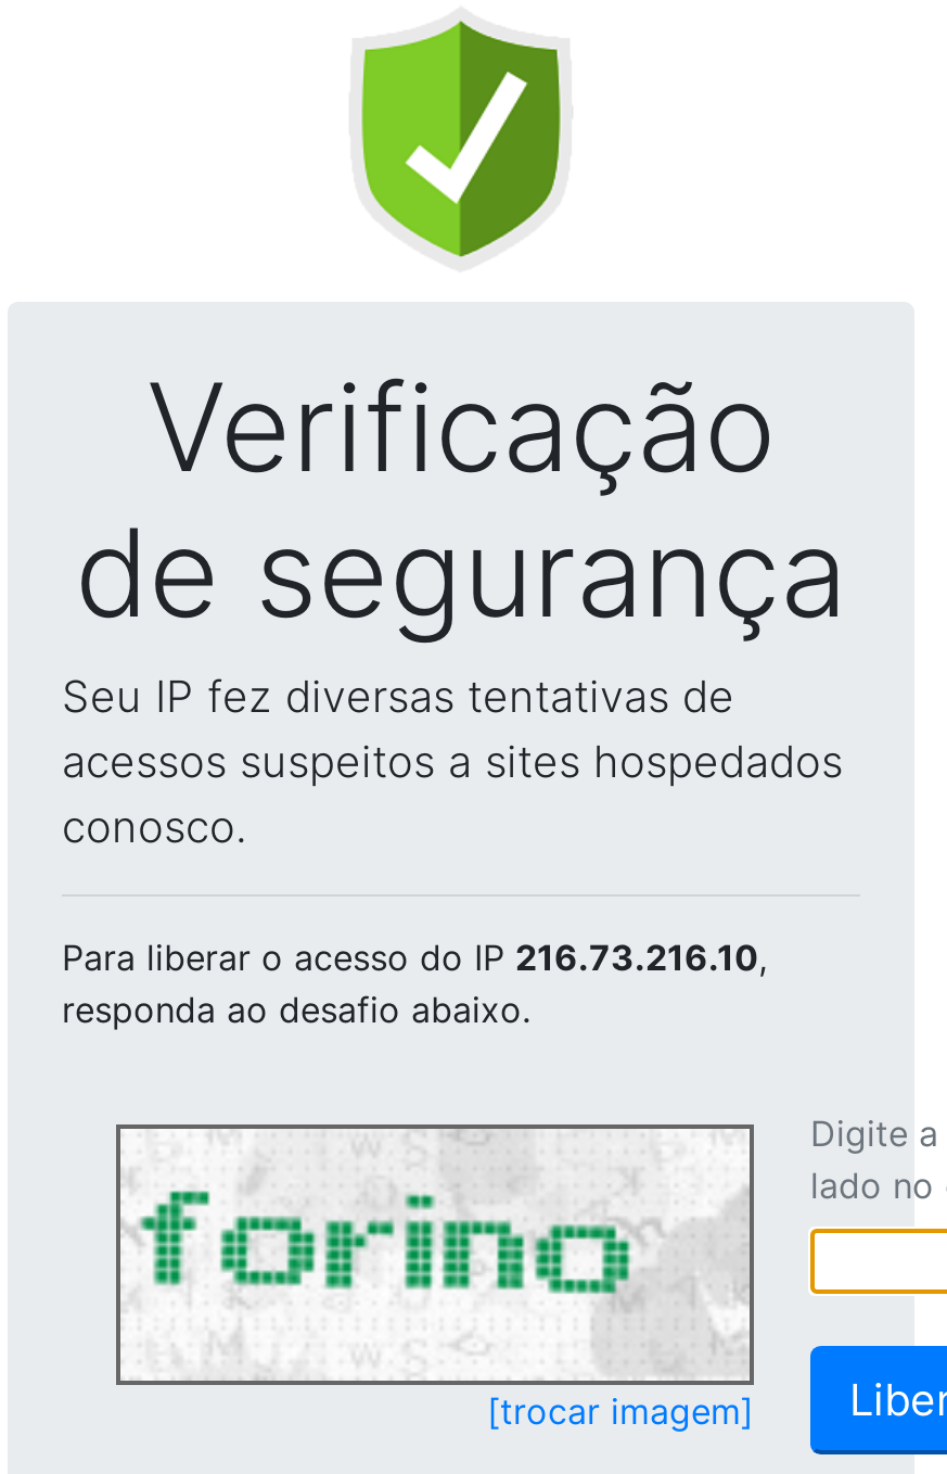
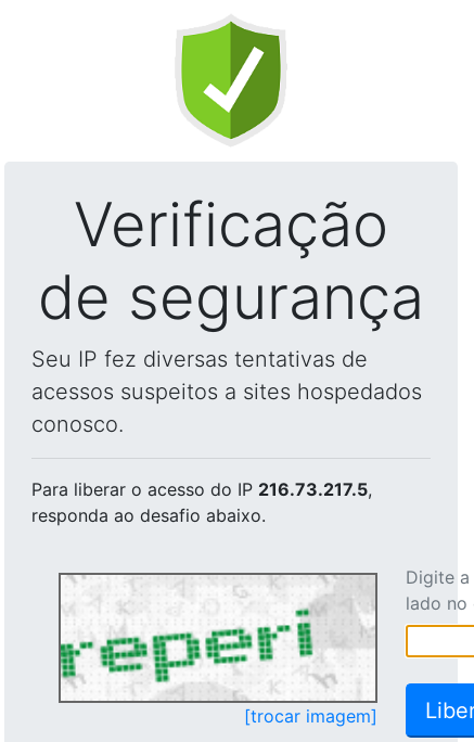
[62,936,767,979] Para liberar o acesso do IP 216.73.216.10, -> [31,478,372,500] Para liberar o acesso do IP 216.73.217.5,
[120,1133,745,1376] [image] -> [60,577,374,699] [image]

